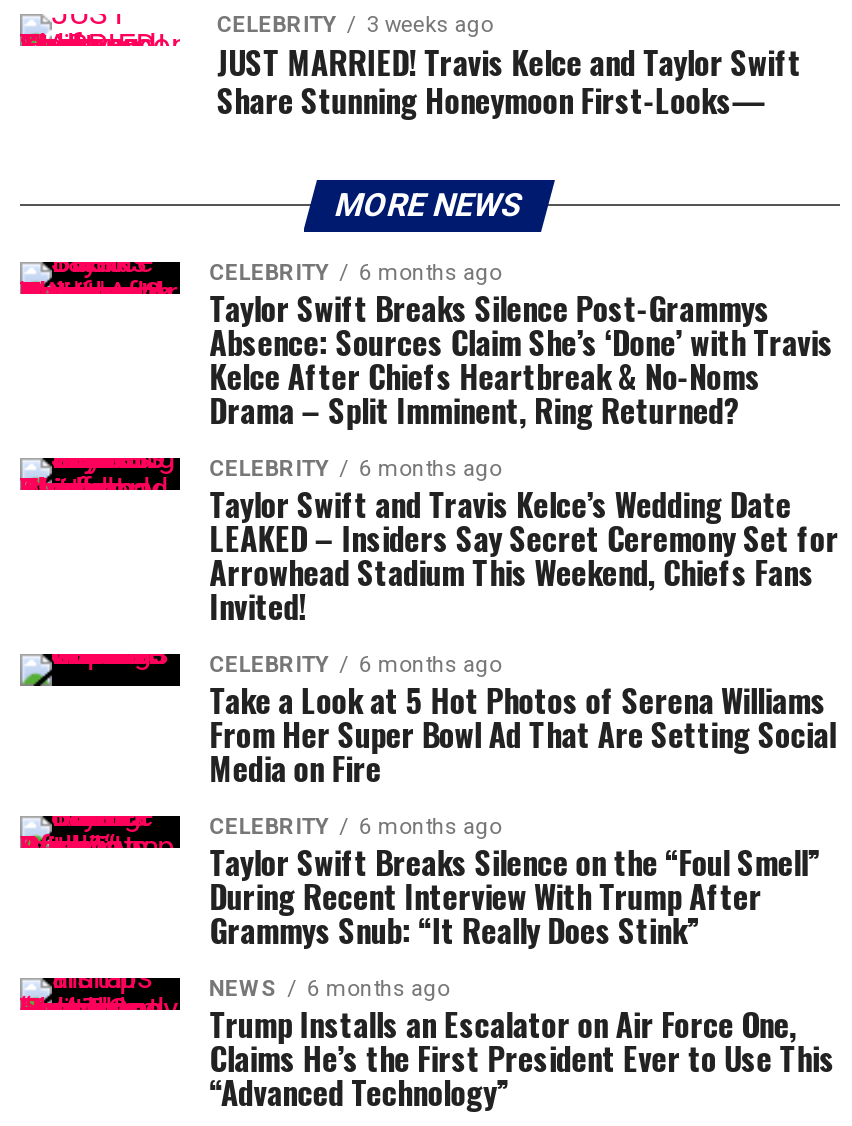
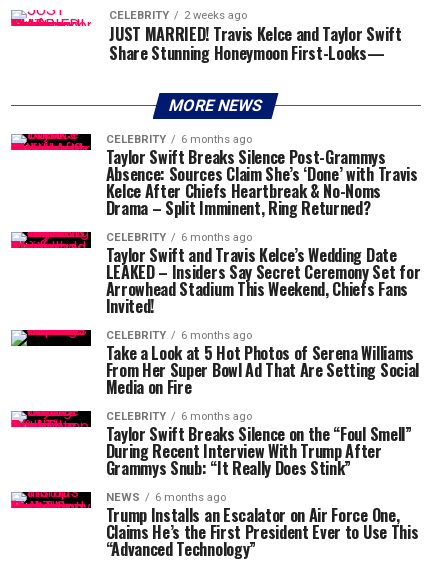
[217,12,493,38] CELEBRITY 3 weeks ago -> [109,9,247,22] CELEBRITY 2 weeks ago

